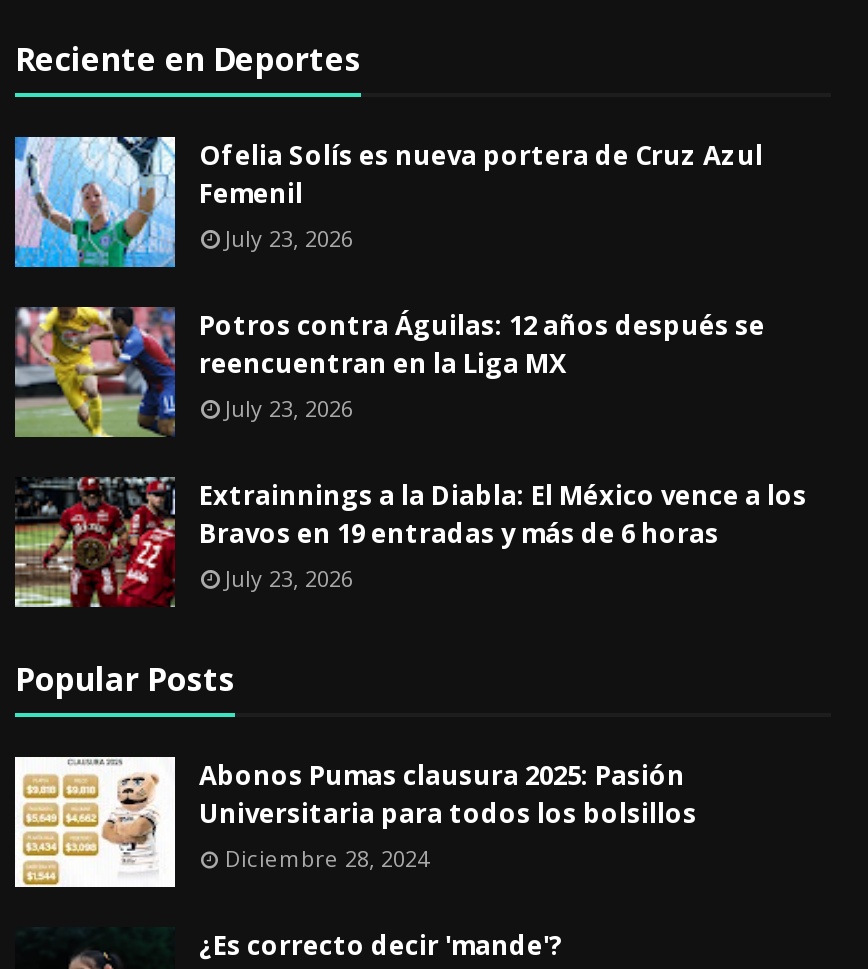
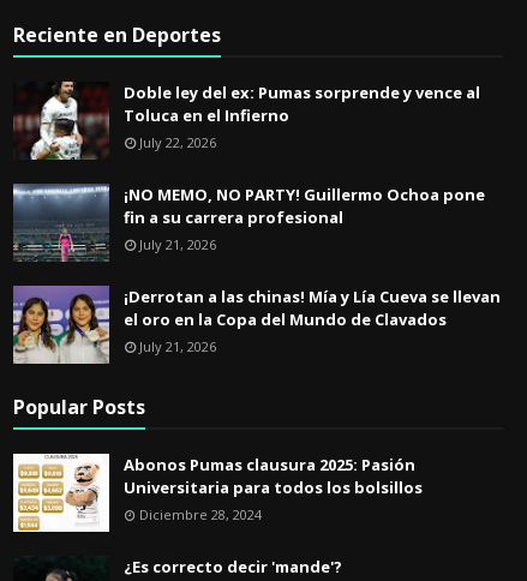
[13,135,763,269] [image] | Ofelia Solís es nueva portera de Cruz Azul | Femenil | July 23, 2026 -> [13,80,480,161] [image] | Doble ley del ex: Pumas sorprende y vence al | Toluca en el Infierno | July 22, 2026
[15,305,765,439] [image] | Potros contra Águilas: 12 años después se | reencuentran en la Liga MX | July 23, 2026 -> [13,184,485,263] [image] | ¡NO MEMO, NO PARTY! Guillermo Ochoa pone | fin a su carrera profesional | July 21, 2026
[13,475,807,609] [image] | Extrainnings a la Diabla: El México vence a los | Bravos en 19 entradas y más de 6 horas | July 23, 2026 -> [12,284,501,365] [image] | ¡Derrotan a las chinas! Mía y Lía Cueva se llevan | el oro en la Copa del Mundo de Clavados | July 21, 2026

